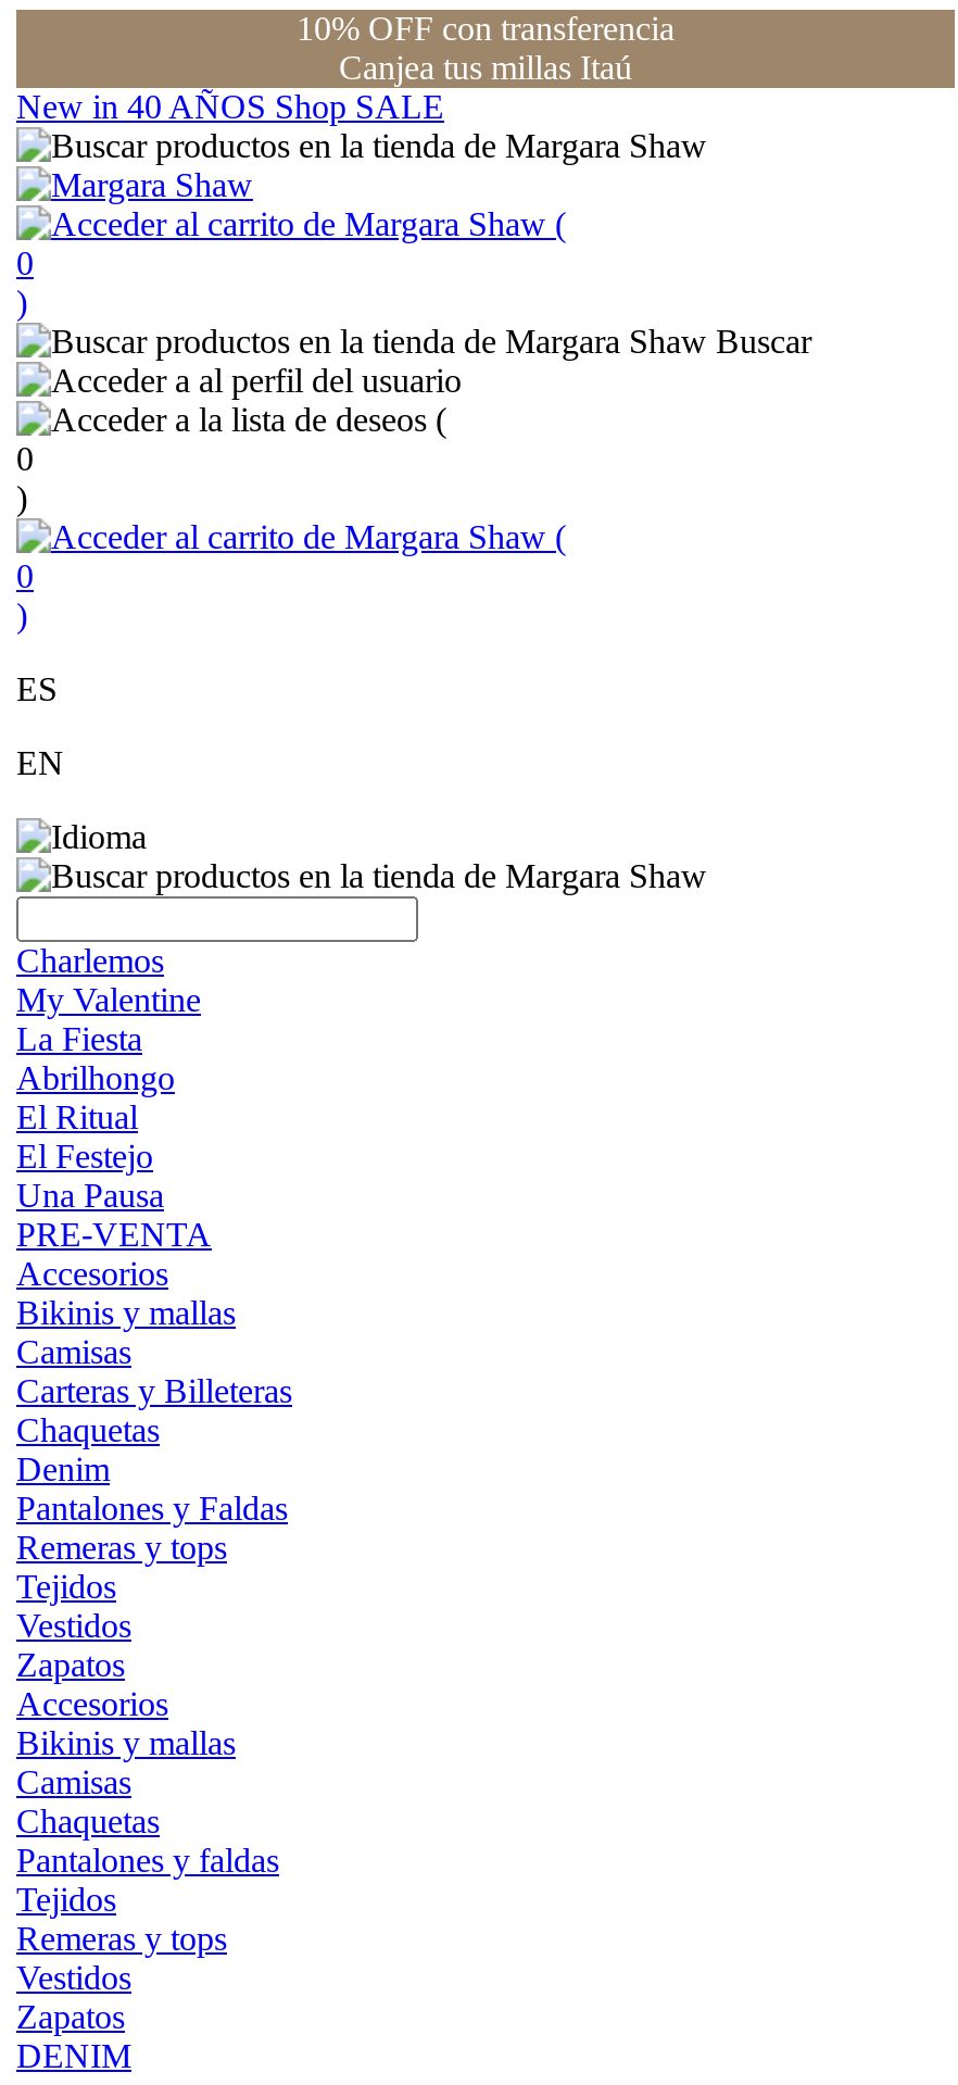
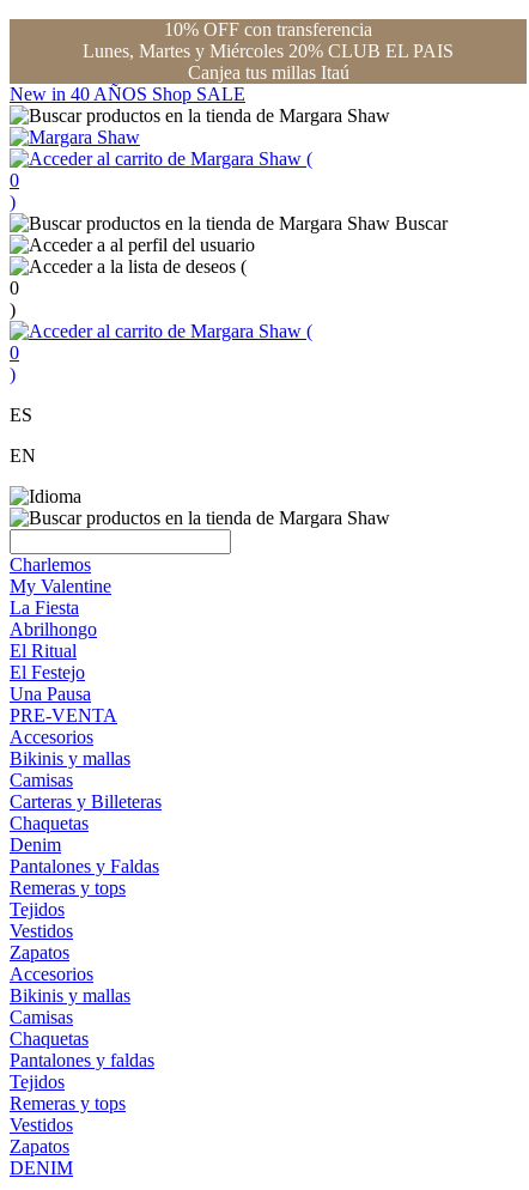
none -> [83,41,454,61] Lunes, Martes y Miércoles 20% CLUB EL PAIS

